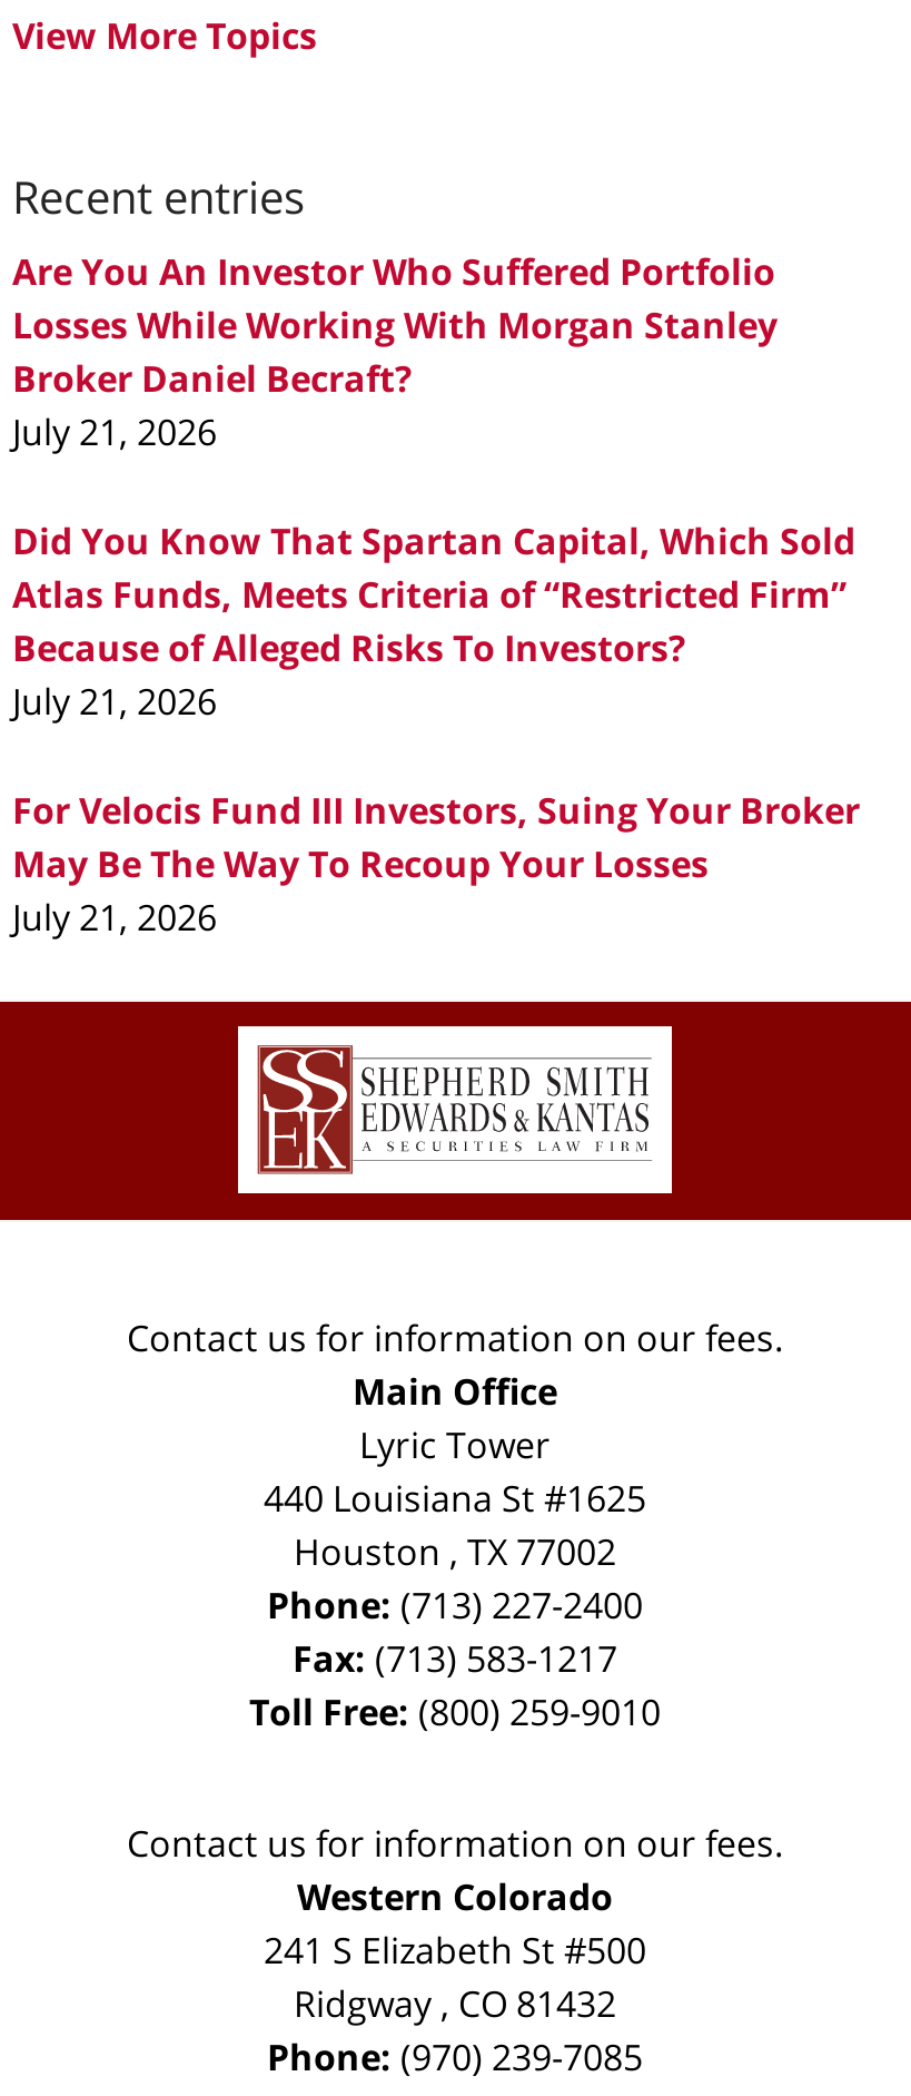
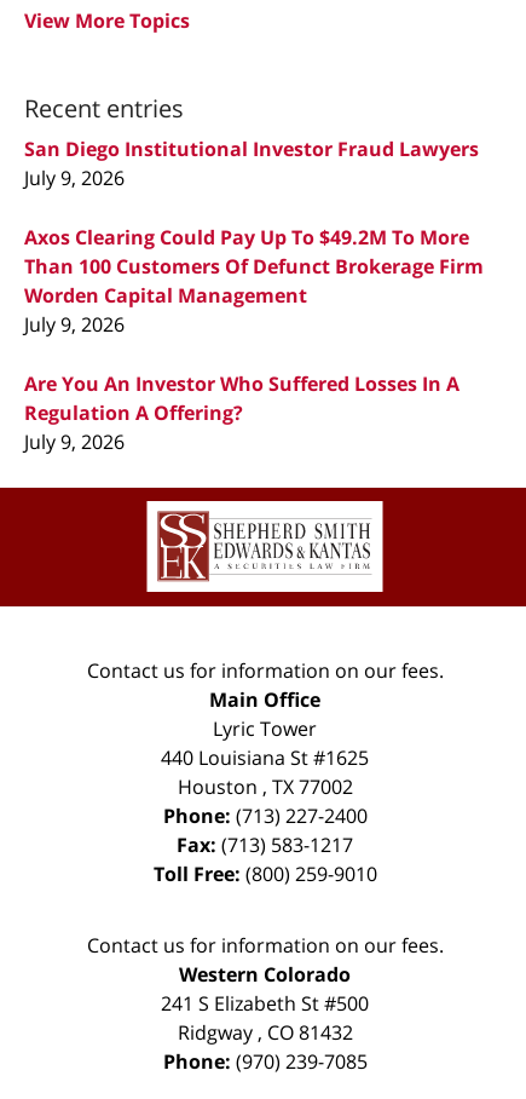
[12,247,778,457] Are You An Investor Who Suffered Portfolio | Losses While Working With Morgan Stanley | Broker Daniel Becraft? | July 21, 2026 -> [24,136,479,191] San Diego Institutional Investor Fraud Lawyers | July 9, 2026
[12,517,855,726] Did You Know That Spartan Capital, Which Sold | Atlas Funds, Meets Criteria of “Restricted Firm” | Because of Alleged Risks To Investors? | July 21, 2026 -> [24,224,484,338] Axos Clearing Could Pay Up To $49.2M To More | Than 100 Customers Of Defunct Brokerage Firm | Worden Capital Management | July 9, 2026
[12,786,860,942] For Velocis Fund III Investors, Suing Your Broker | May Be The Way To Recoup Your Losses | July 21, 2026 -> [24,370,459,455] Are You An Investor Who Suffered Losses In A | Regulation A Offering? | July 9, 2026

